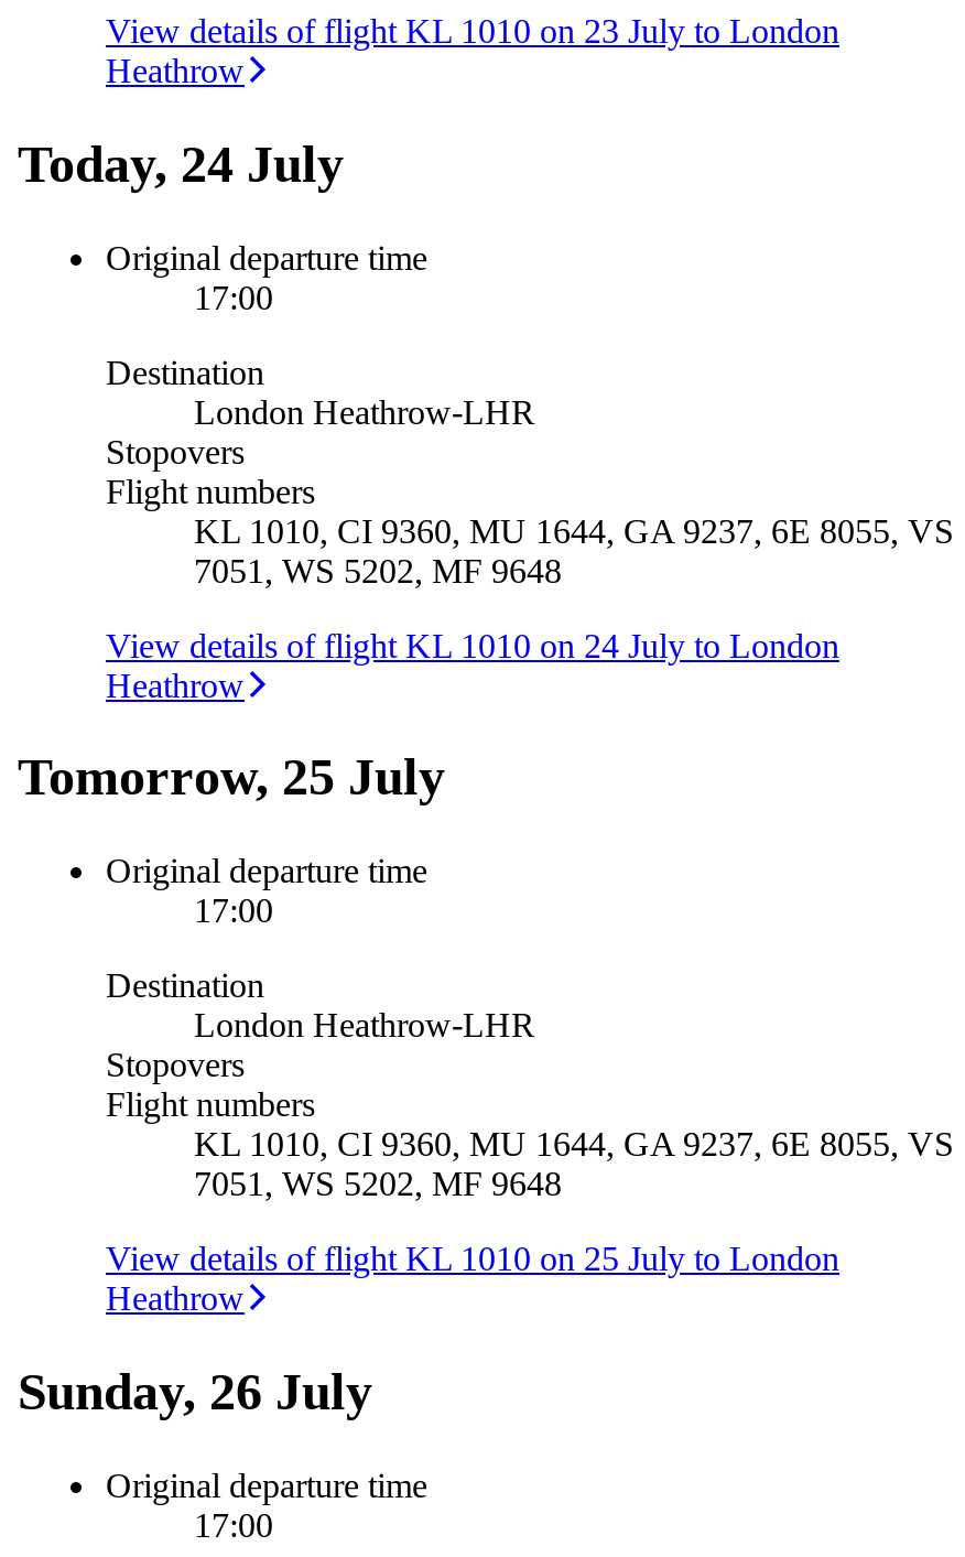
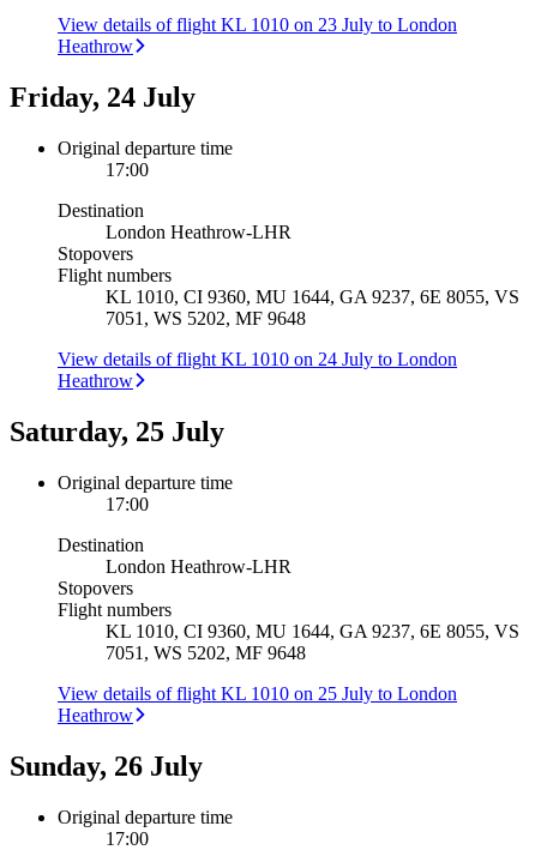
[18,135,344,192] Today, 24 July -> [10,82,196,113] Friday, 24 July
[18,750,445,807] Tomorrow, 25 July -> [10,416,224,447] Saturday, 25 July

